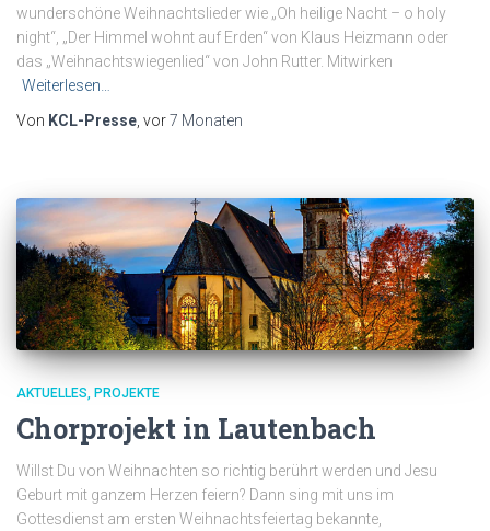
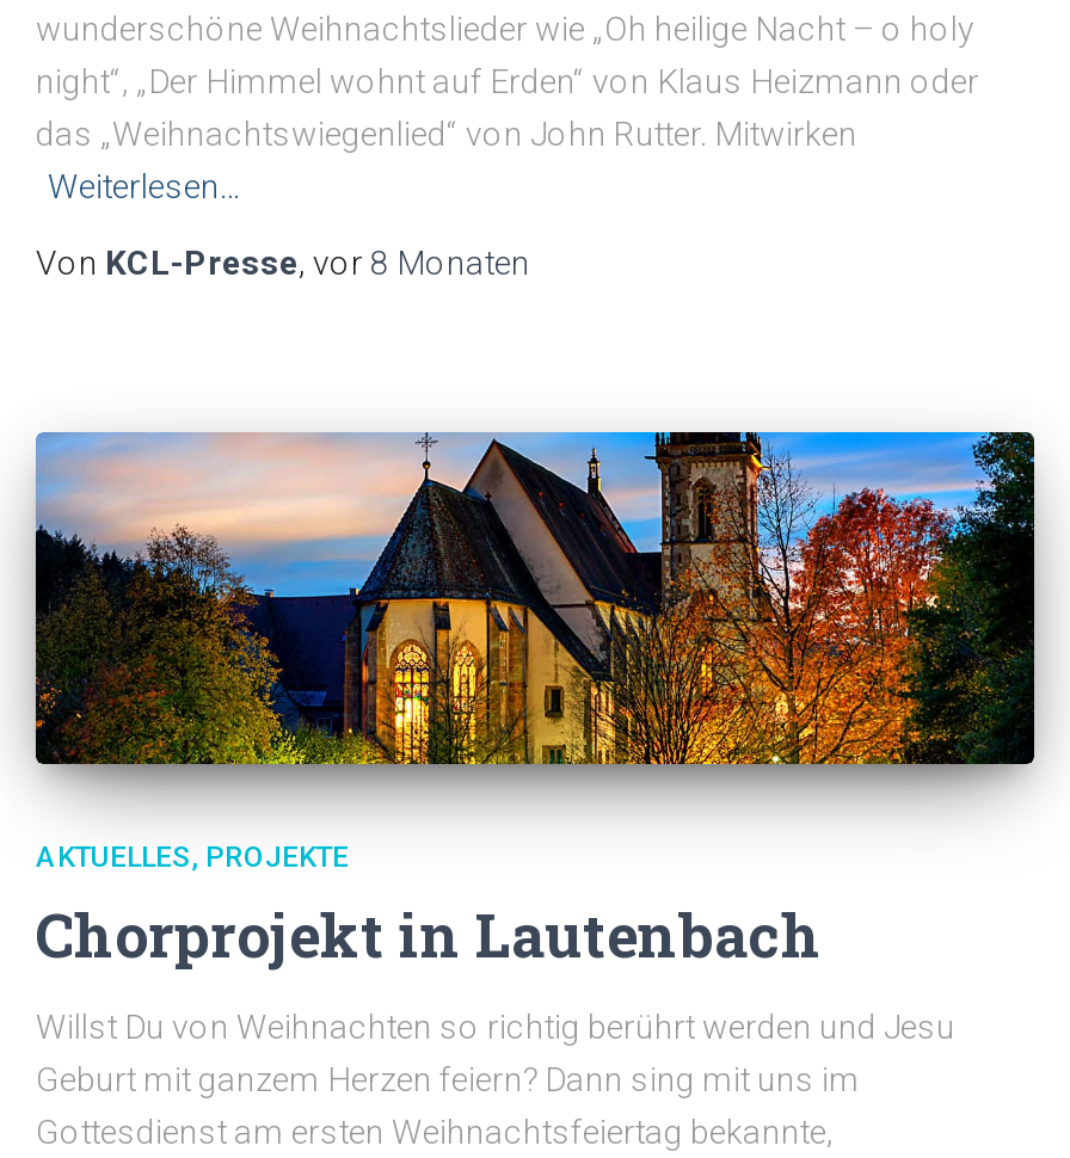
[16,111,243,129] Von KCL-Presse, vor 7 Monaten -> [36,243,530,281] Von KCL-Presse, vor 8 Monaten

